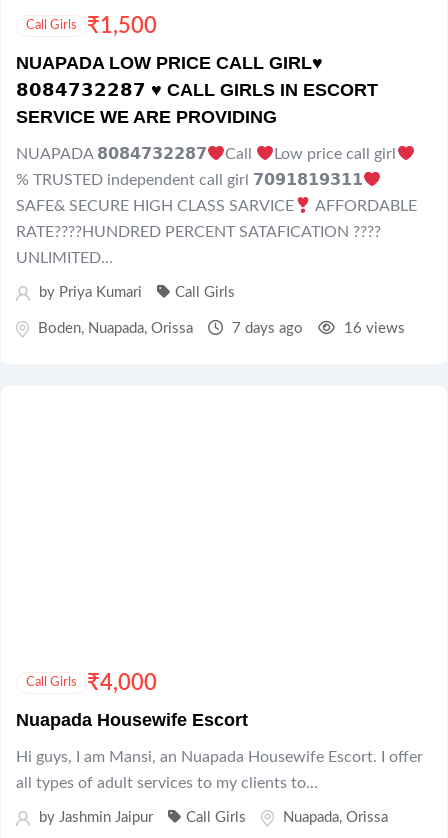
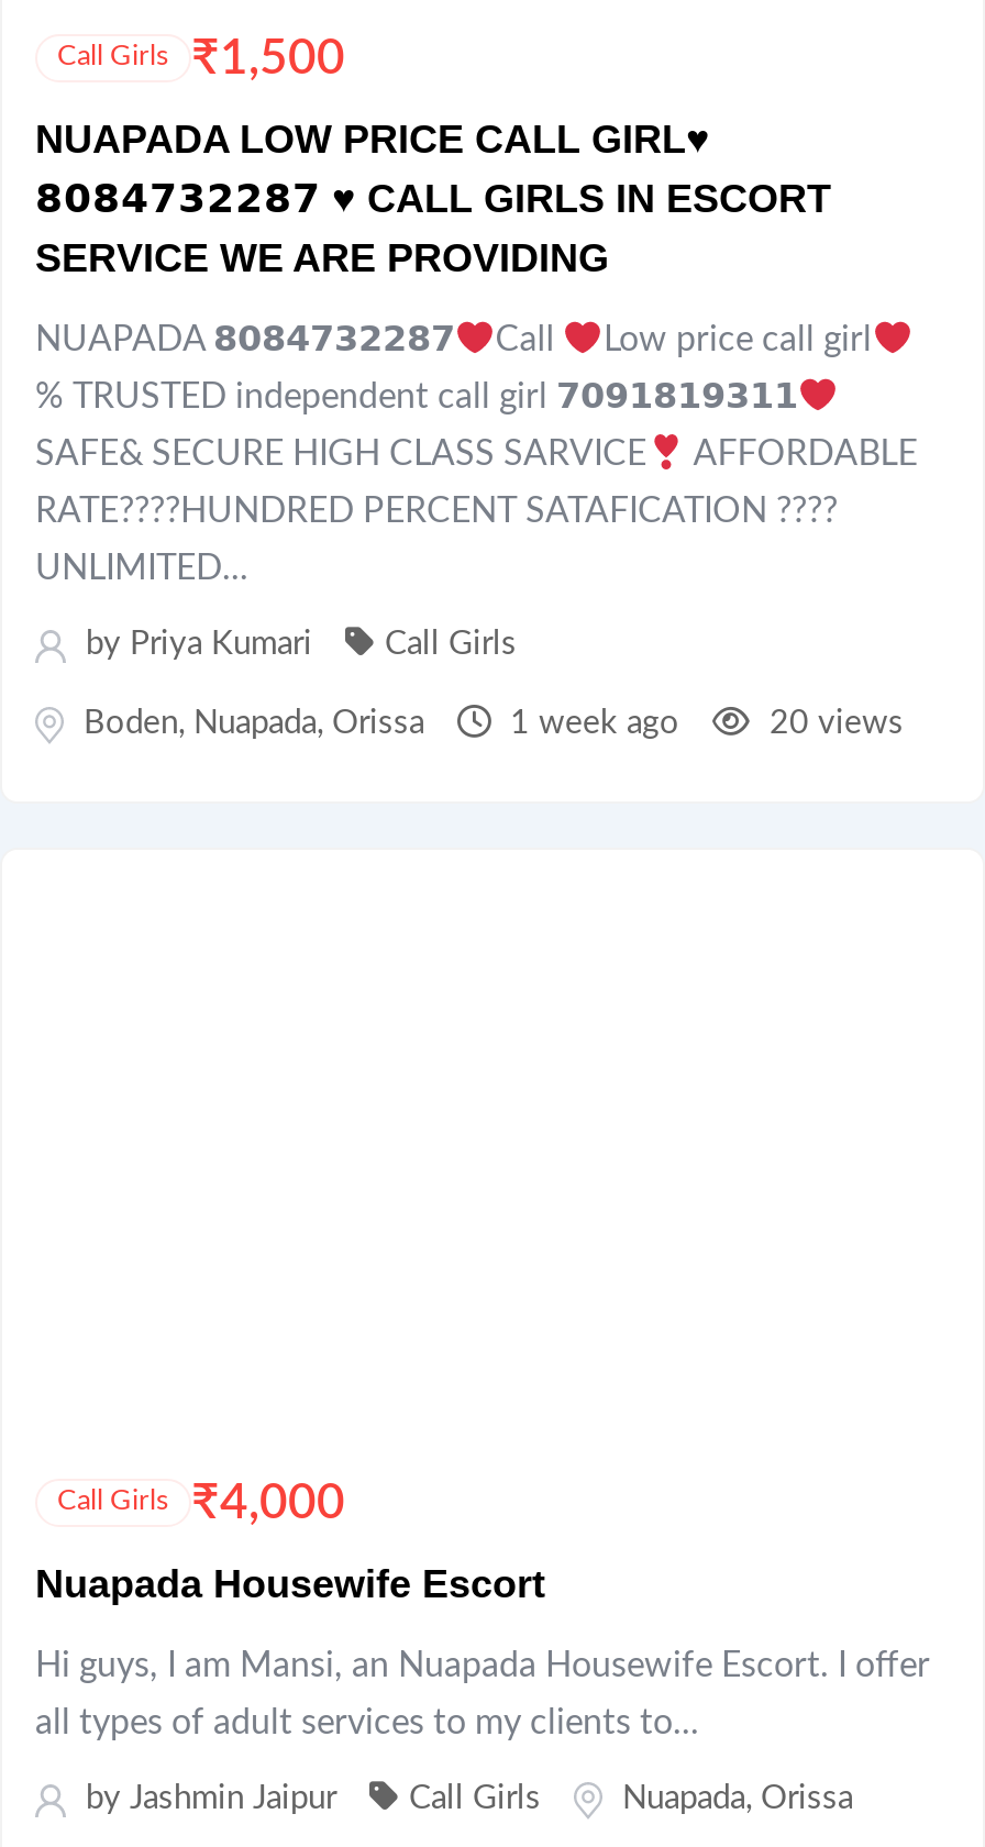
[228,321,303,336] 7 days ago -> [501,707,679,740] 1 week ago
[340,321,405,336] 16 views -> [761,707,904,740] 20 views

